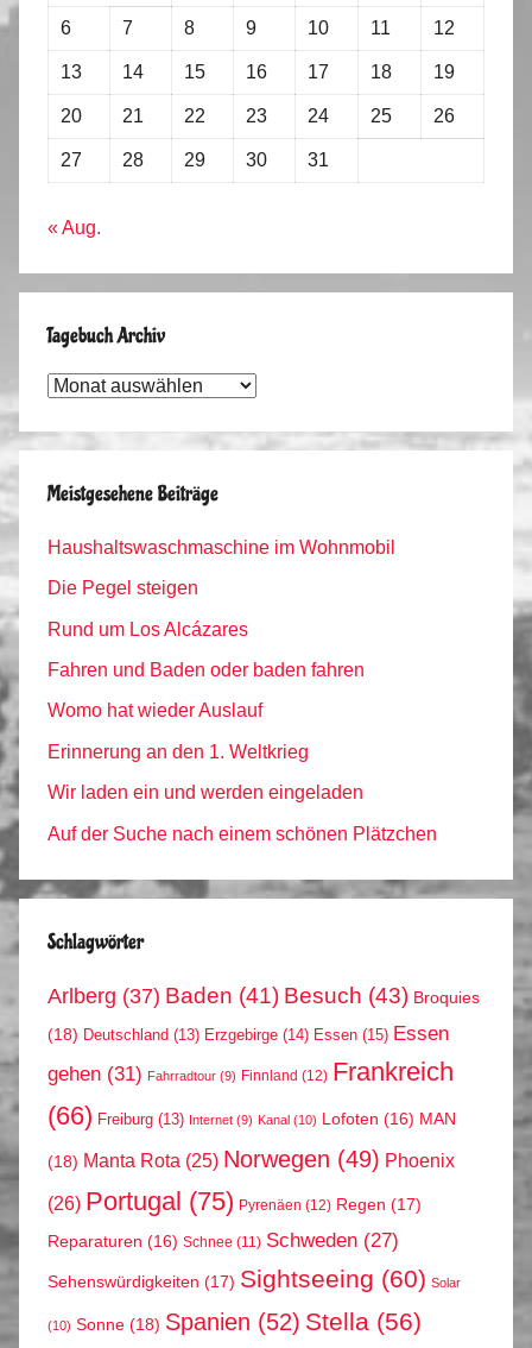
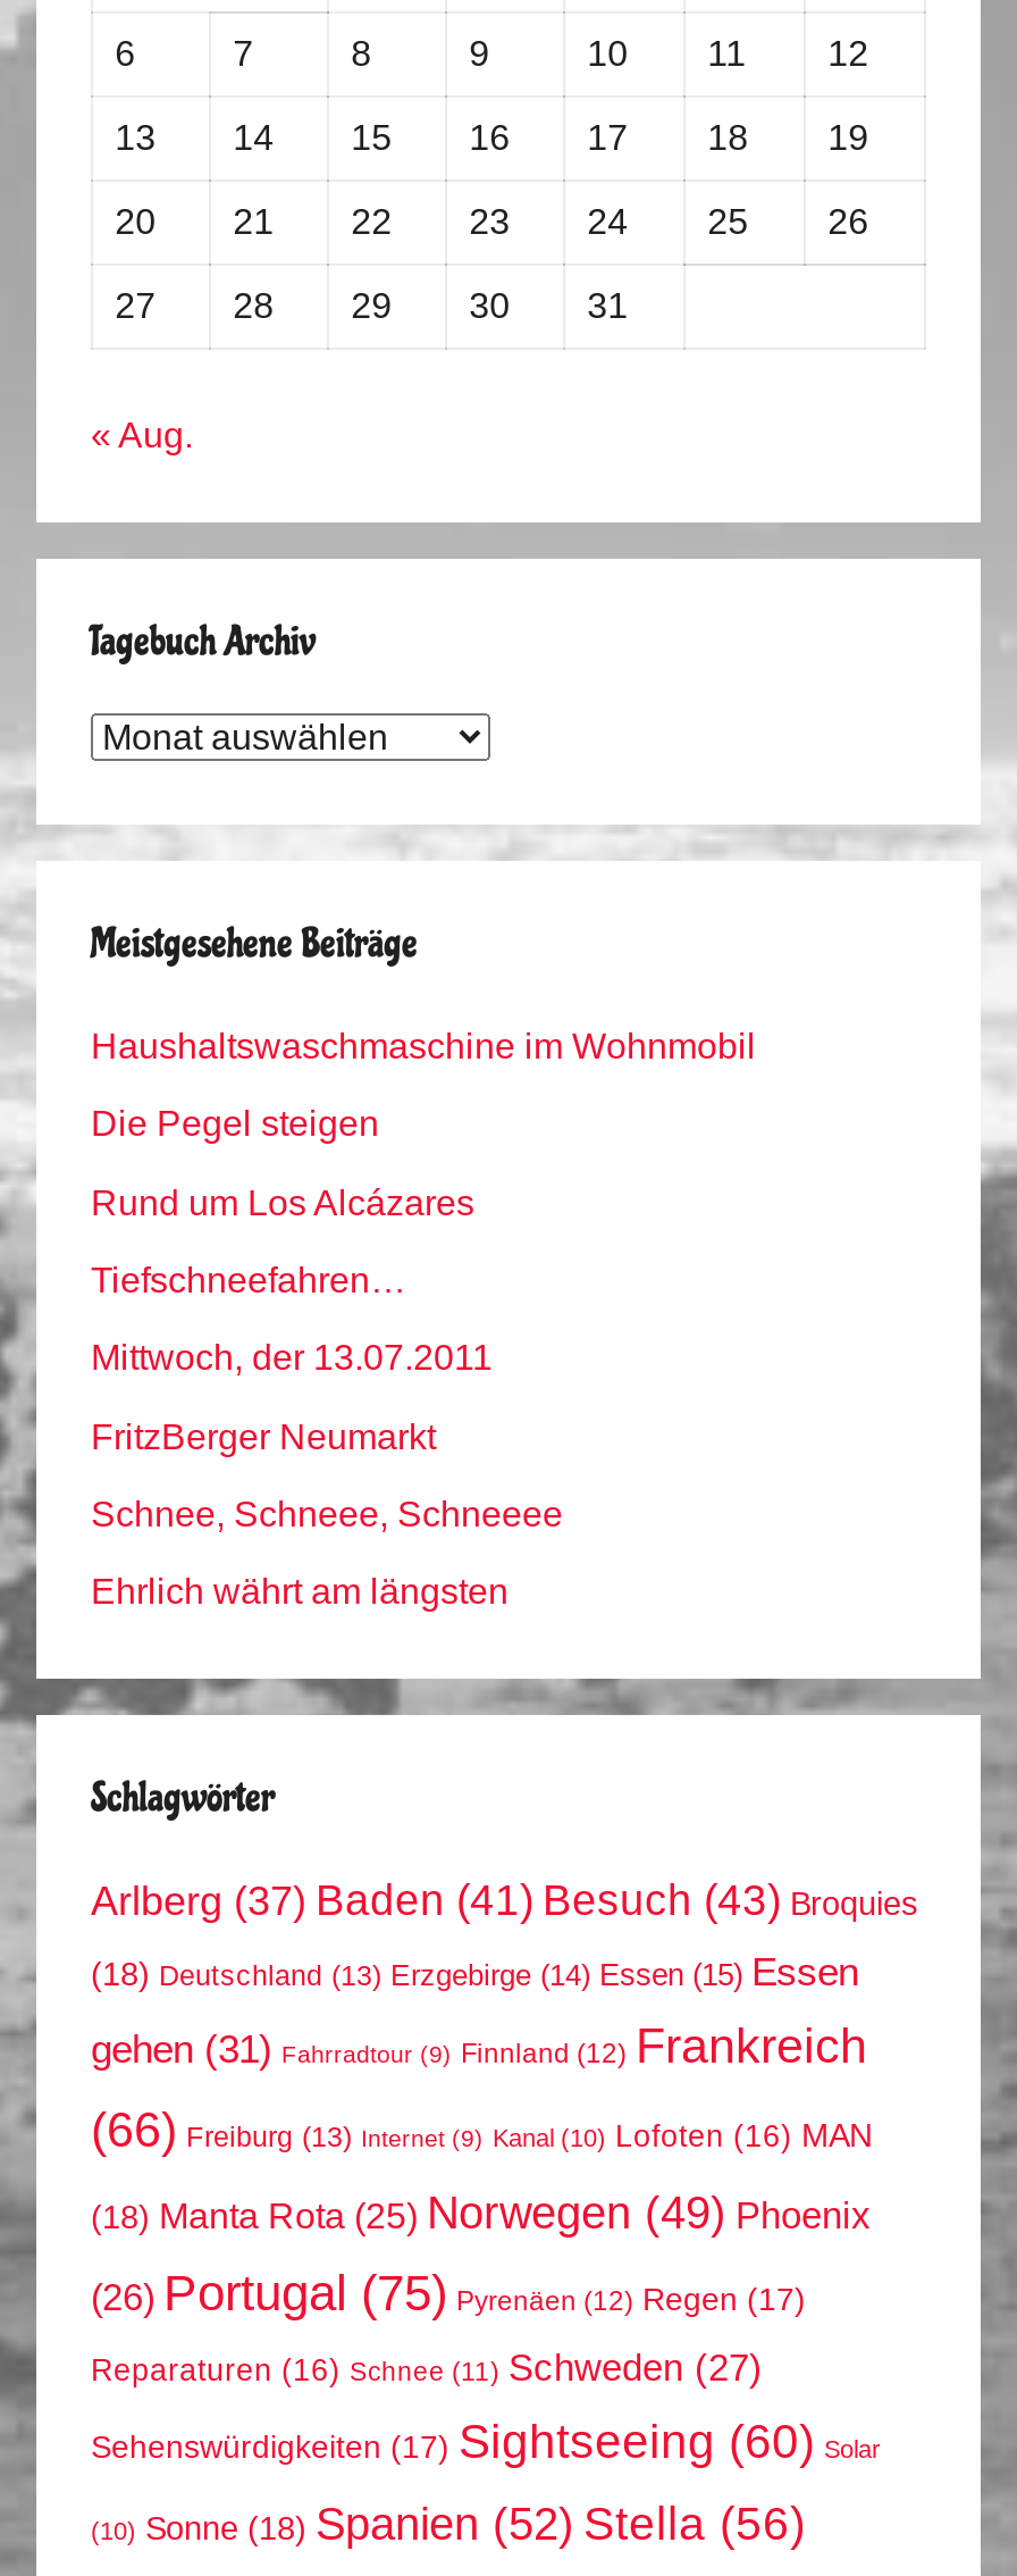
[47,660,365,680] Fahren und Baden oder baden fahren -> [91,1261,406,1299] Tiefschneefahren…
[47,701,262,721] Womo hat wieder Auslauf -> [91,1339,493,1378] Mittwoch, der 13.07.2011
[47,742,309,762] Erinnerung an den 1. Weltkrieg -> [91,1417,436,1456] FritzBerger Neumarkt
[47,782,363,802] Wir laden ein und werden eingeladen -> [91,1495,563,1534] Schnee, Schneee, Schneeee
[47,823,437,843] Auf der Suche nach einem schönen Plätzchen -> [91,1573,508,1612] Ehrlich währt am längsten

